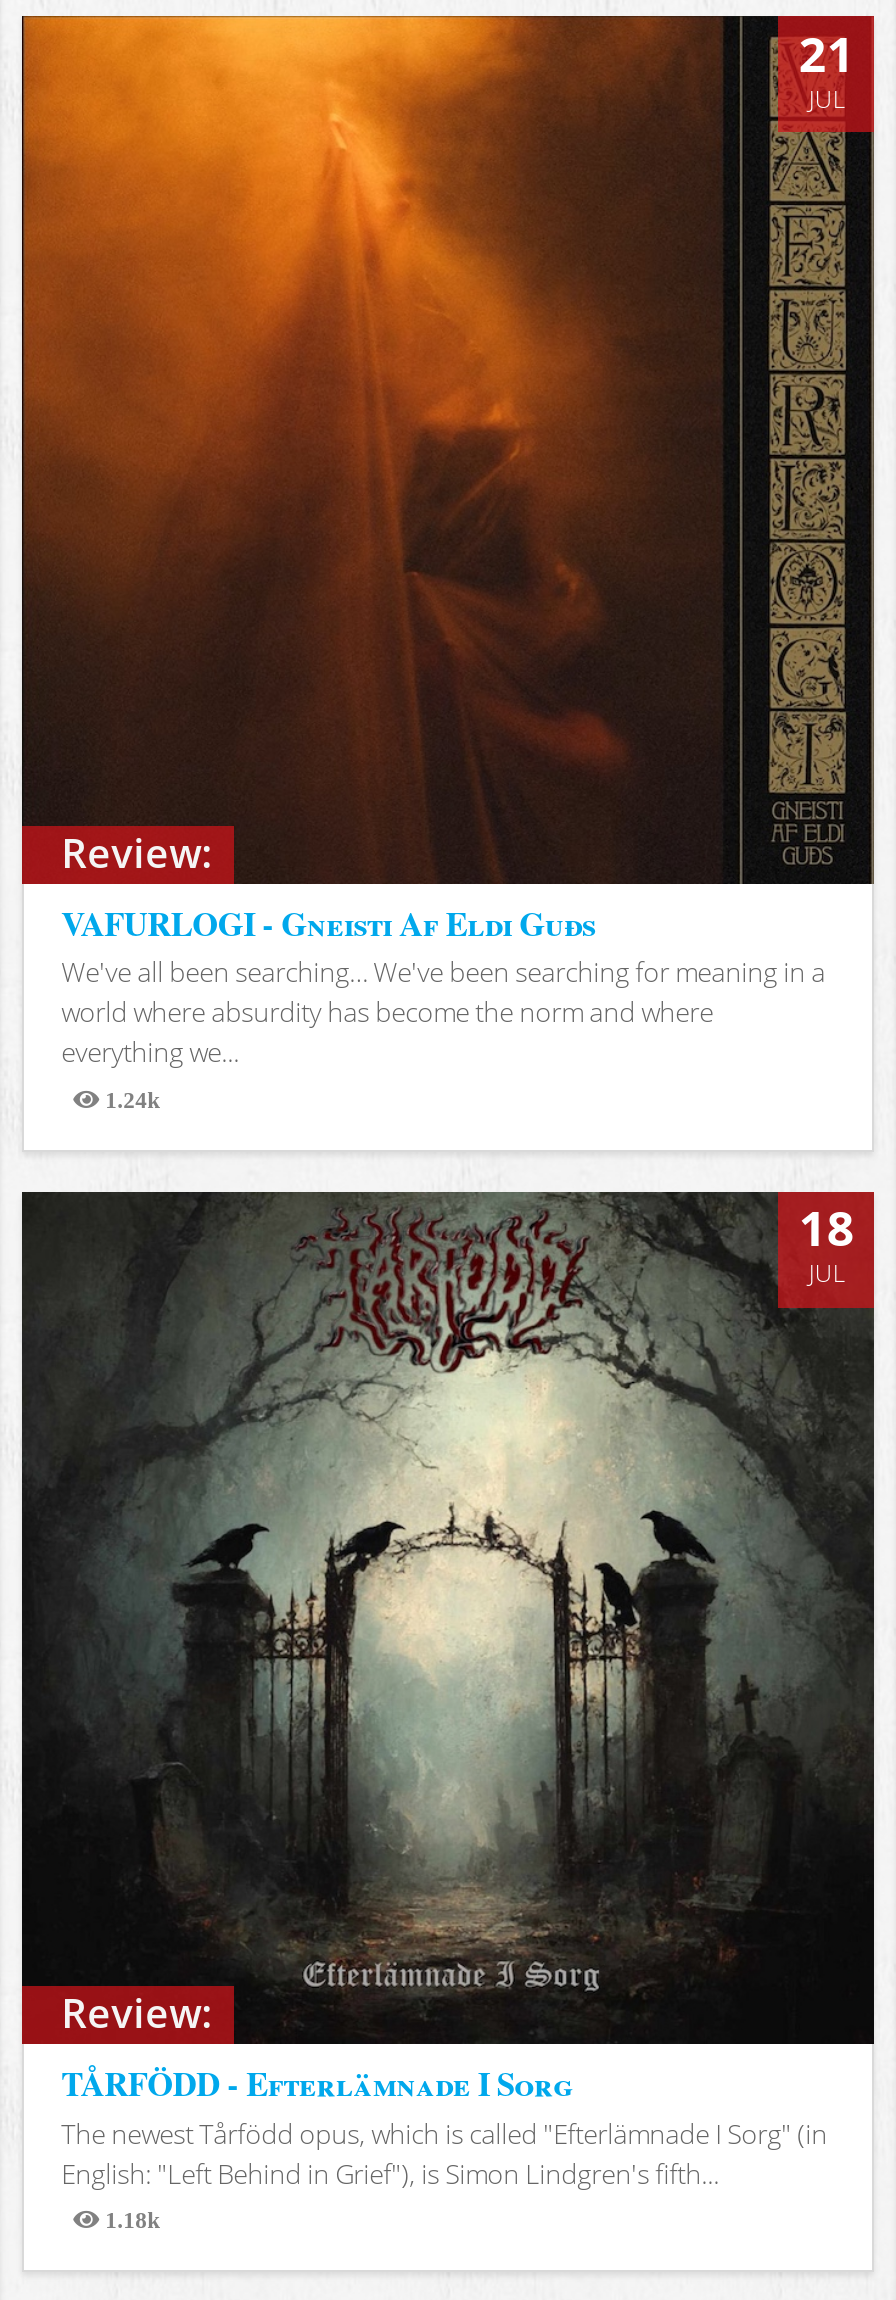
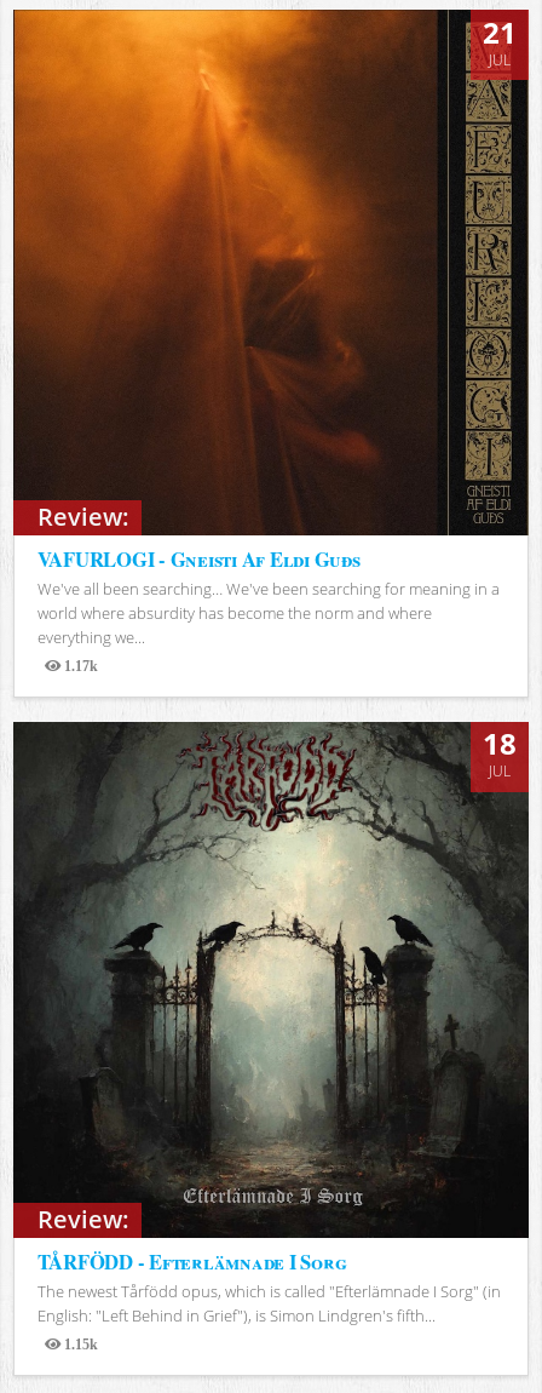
[99,1087,161,1109] 1.24k -> [60,658,98,672] 1.17k
[99,2207,161,2229] 1.18k -> [60,1337,98,1350] 1.15k

